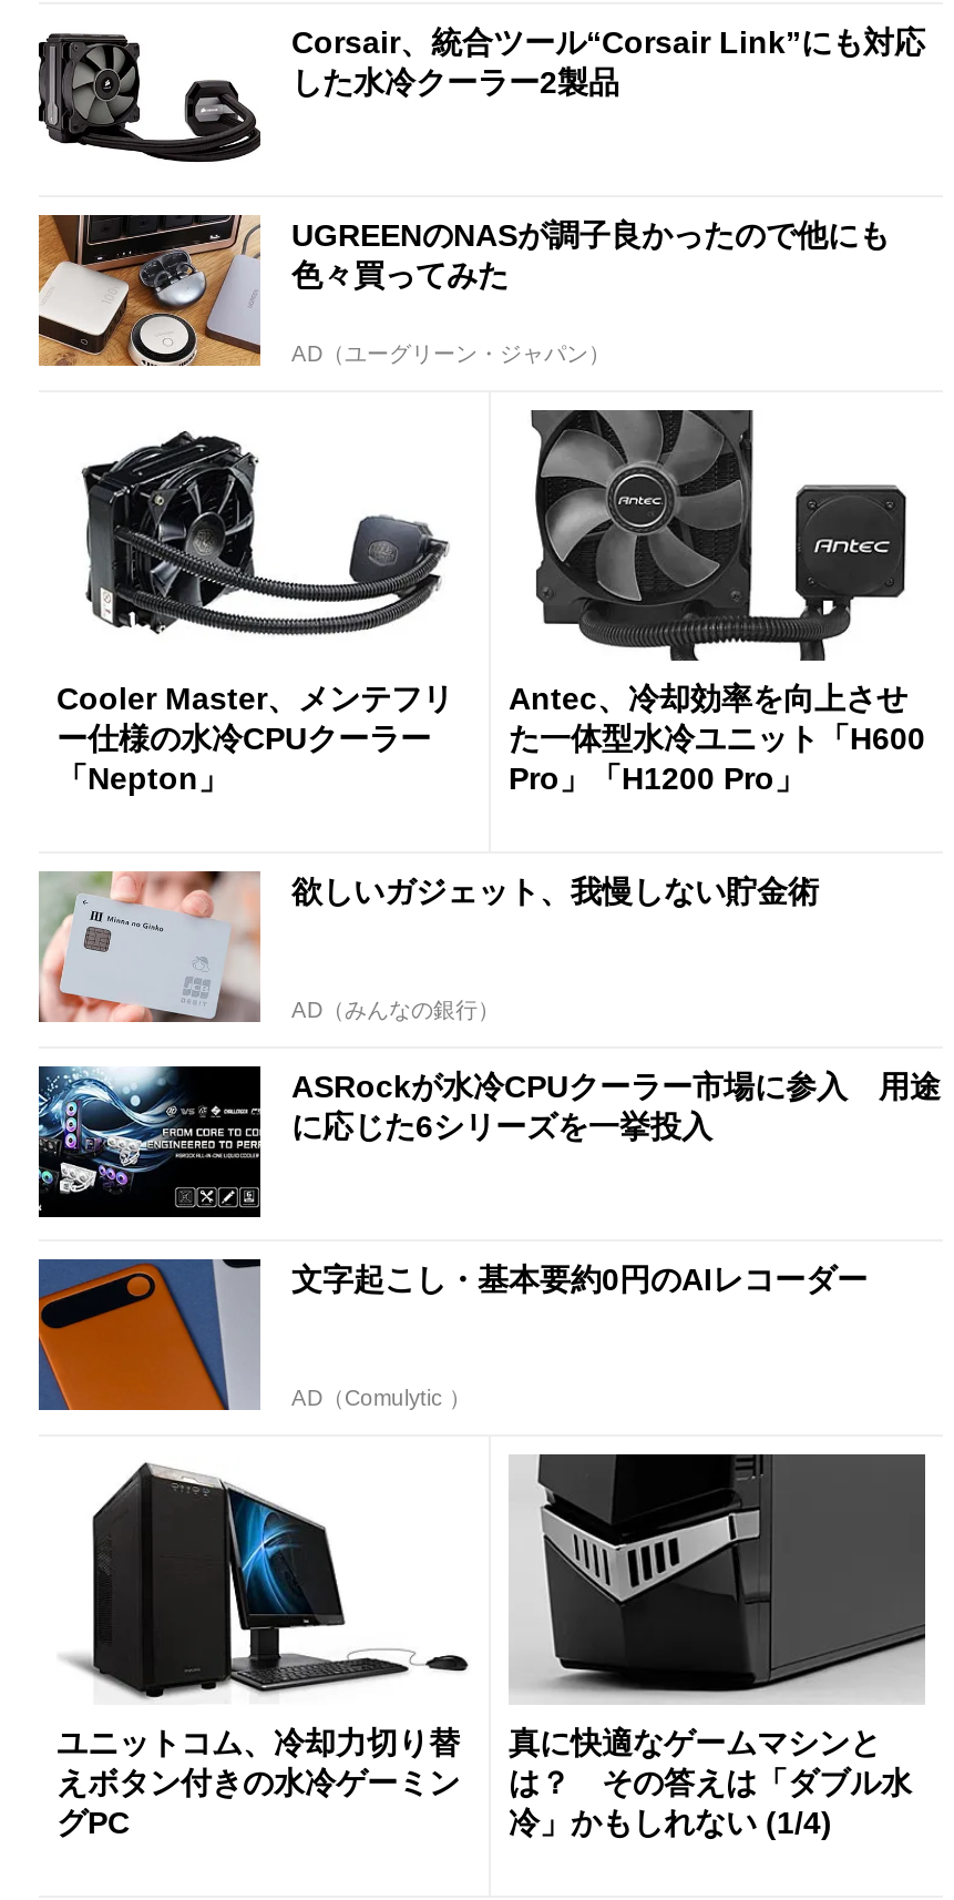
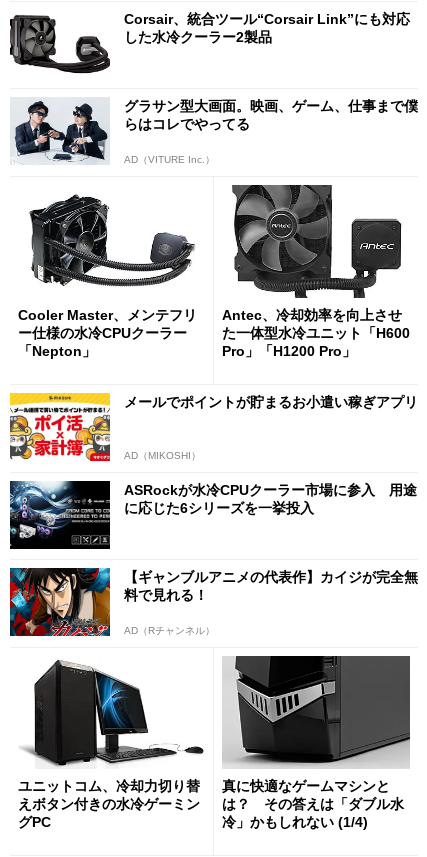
[37,213,890,368] [image] | UGREENのNASが調子良かったので他にも | 色々買ってみた -> [10,97,418,165] [image] | グラサン型大画面。映画、ゲーム、仕事まで僕 | らはコレでやってる
[291,341,611,366] AD（ユーグリーン・ジャパン） -> [124,154,215,165] AD（VITURE Inc.）
[39,869,819,1024] [image] | 欲しいガジェット、我慢しない貯金術 -> [9,392,418,462] [image] | メールでポイントが貯まるお小遣い稼ぎアプリ
[291,997,500,1022] AD（みんなの銀行） -> [124,450,201,461] AD（MIKOSHI）
[37,1257,868,1412] [image] | 文字起こし・基本要約0円のAIレコーダー -> [9,567,418,637] [image] | 【ギャンブルアニメの代表作】カイジが完全無 | 料で見れる！
[291,1386,471,1410] AD（Comulytic ） -> [124,625,215,636] AD（Rチャンネル）

